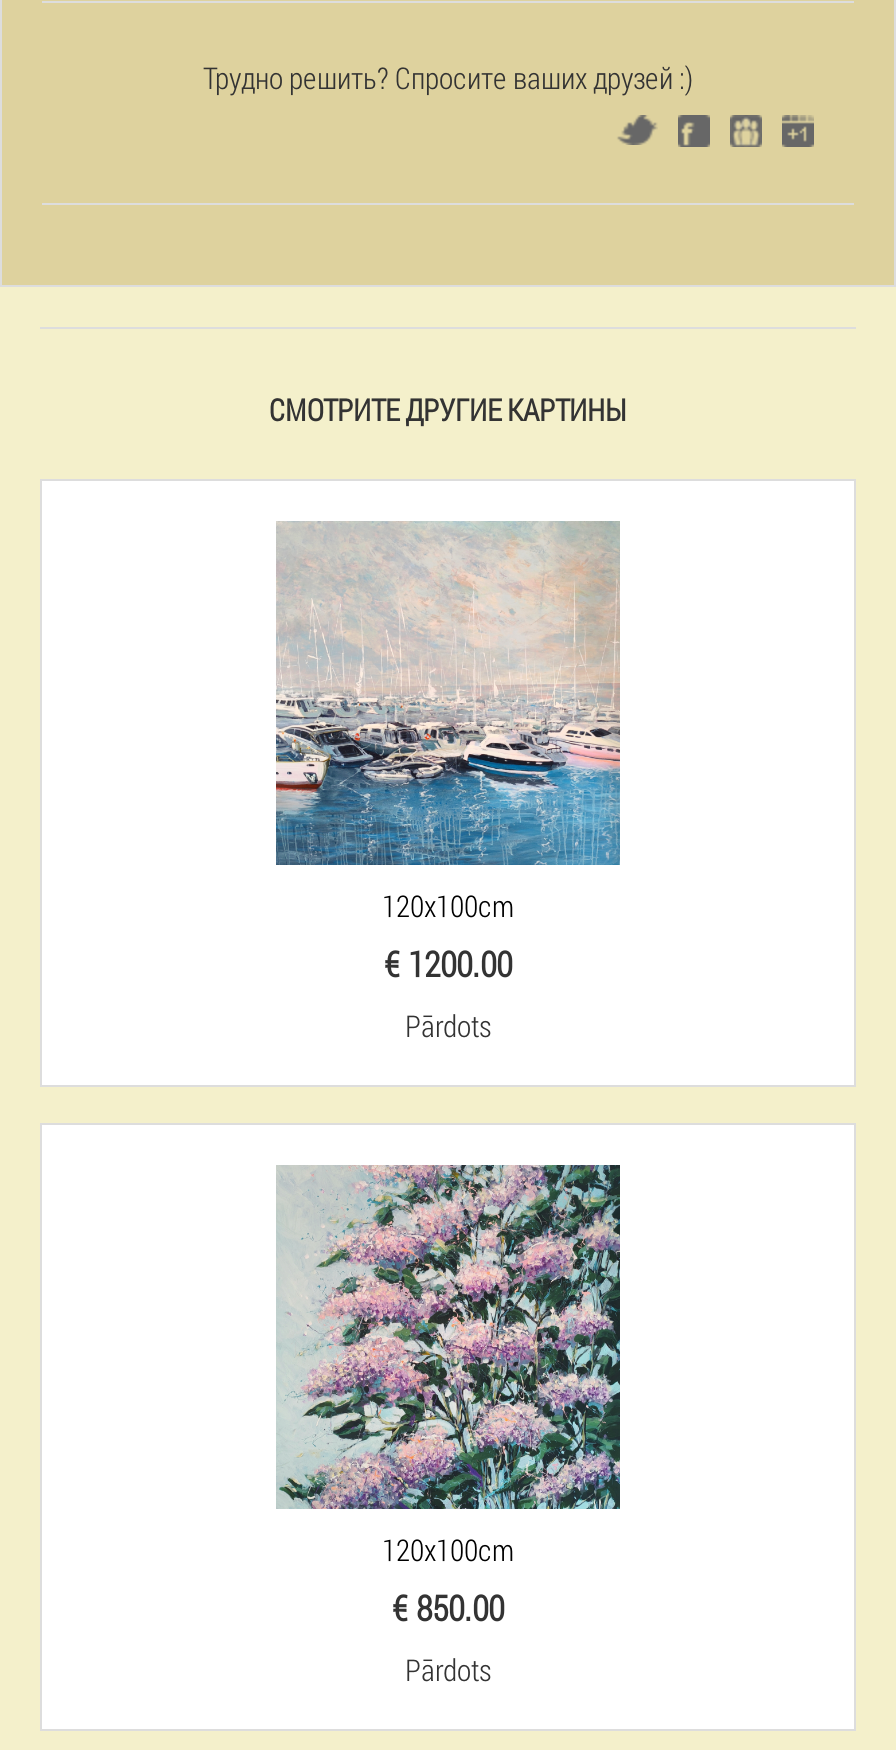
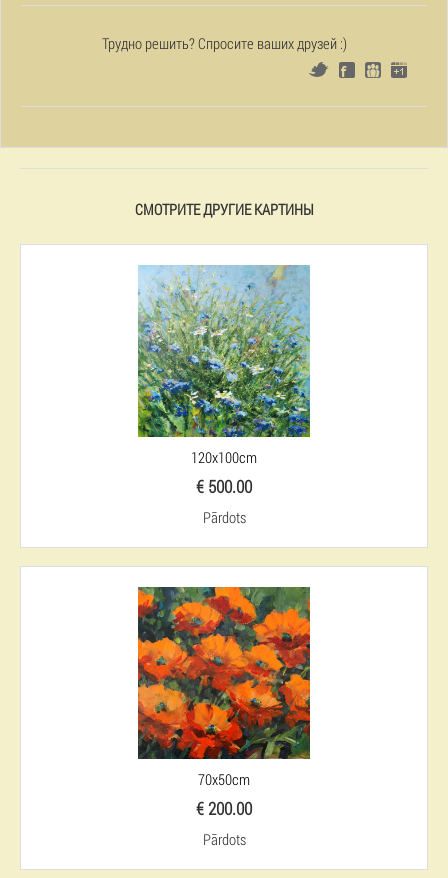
[274,521,622,987] [image] | € 1200.00 -> [137,265,311,498] [image] | € 500.00
[276,1163,622,1631] [image] | 120x100cm | € 850.00 -> [137,586,311,820] [image] | 70x50cm | € 200.00

